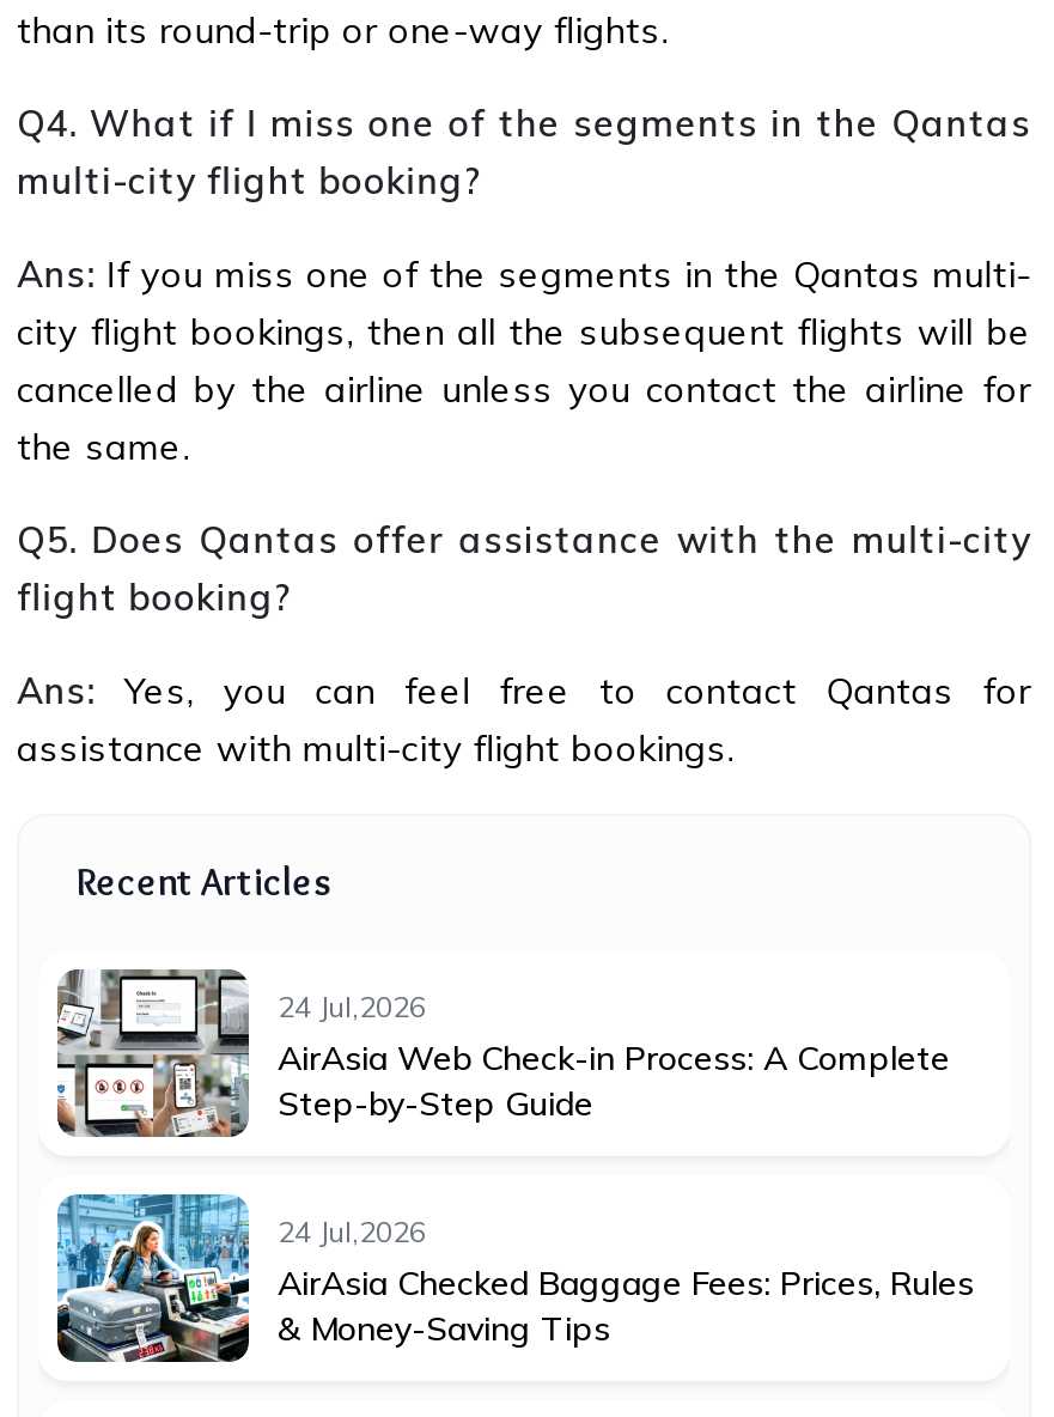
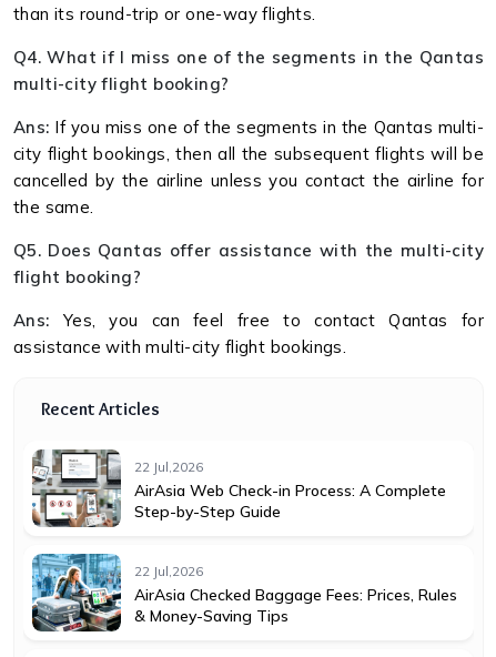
[278,988,426,1023] 24 Jul,2026 -> [134,458,203,475] 22 Jul,2026
[278,1213,426,1248] 24 Jul,2026 -> [134,562,203,579] 22 Jul,2026

